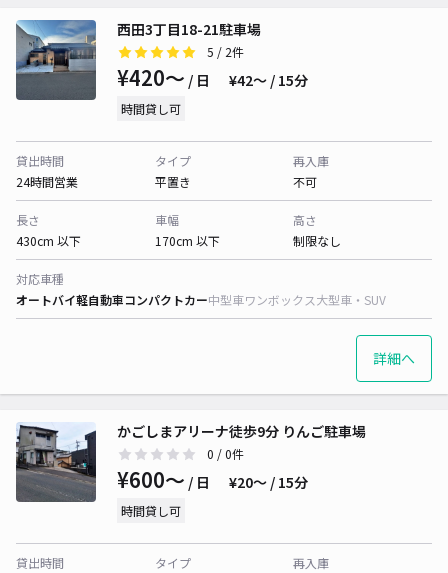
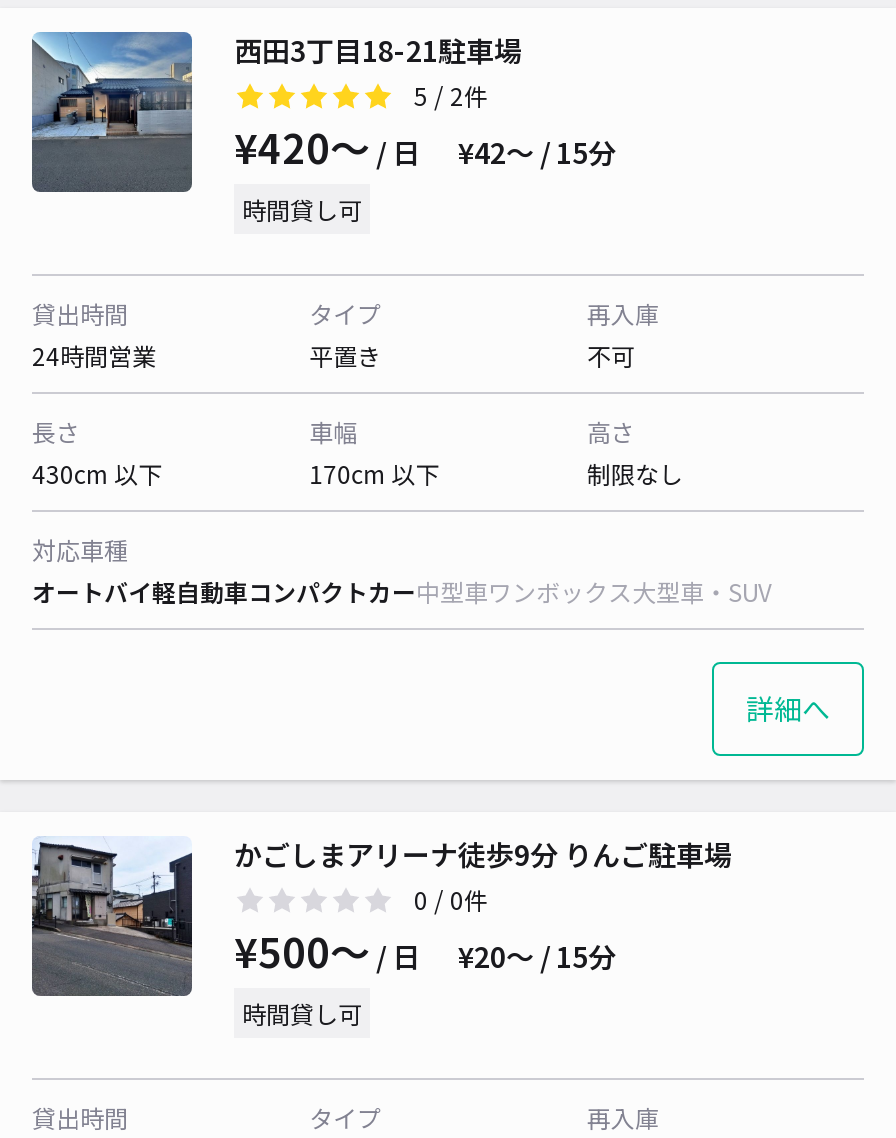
[117,465,308,494] ¥600〜/ 日 ¥20〜 / 15分 -> [234,922,616,980] ¥500〜/ 日 ¥20〜 / 15分

